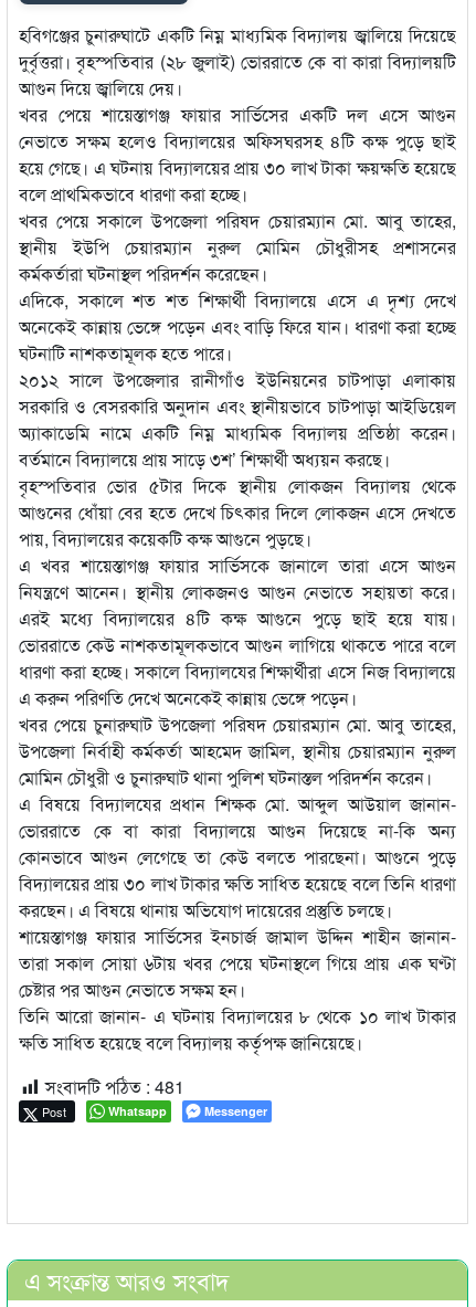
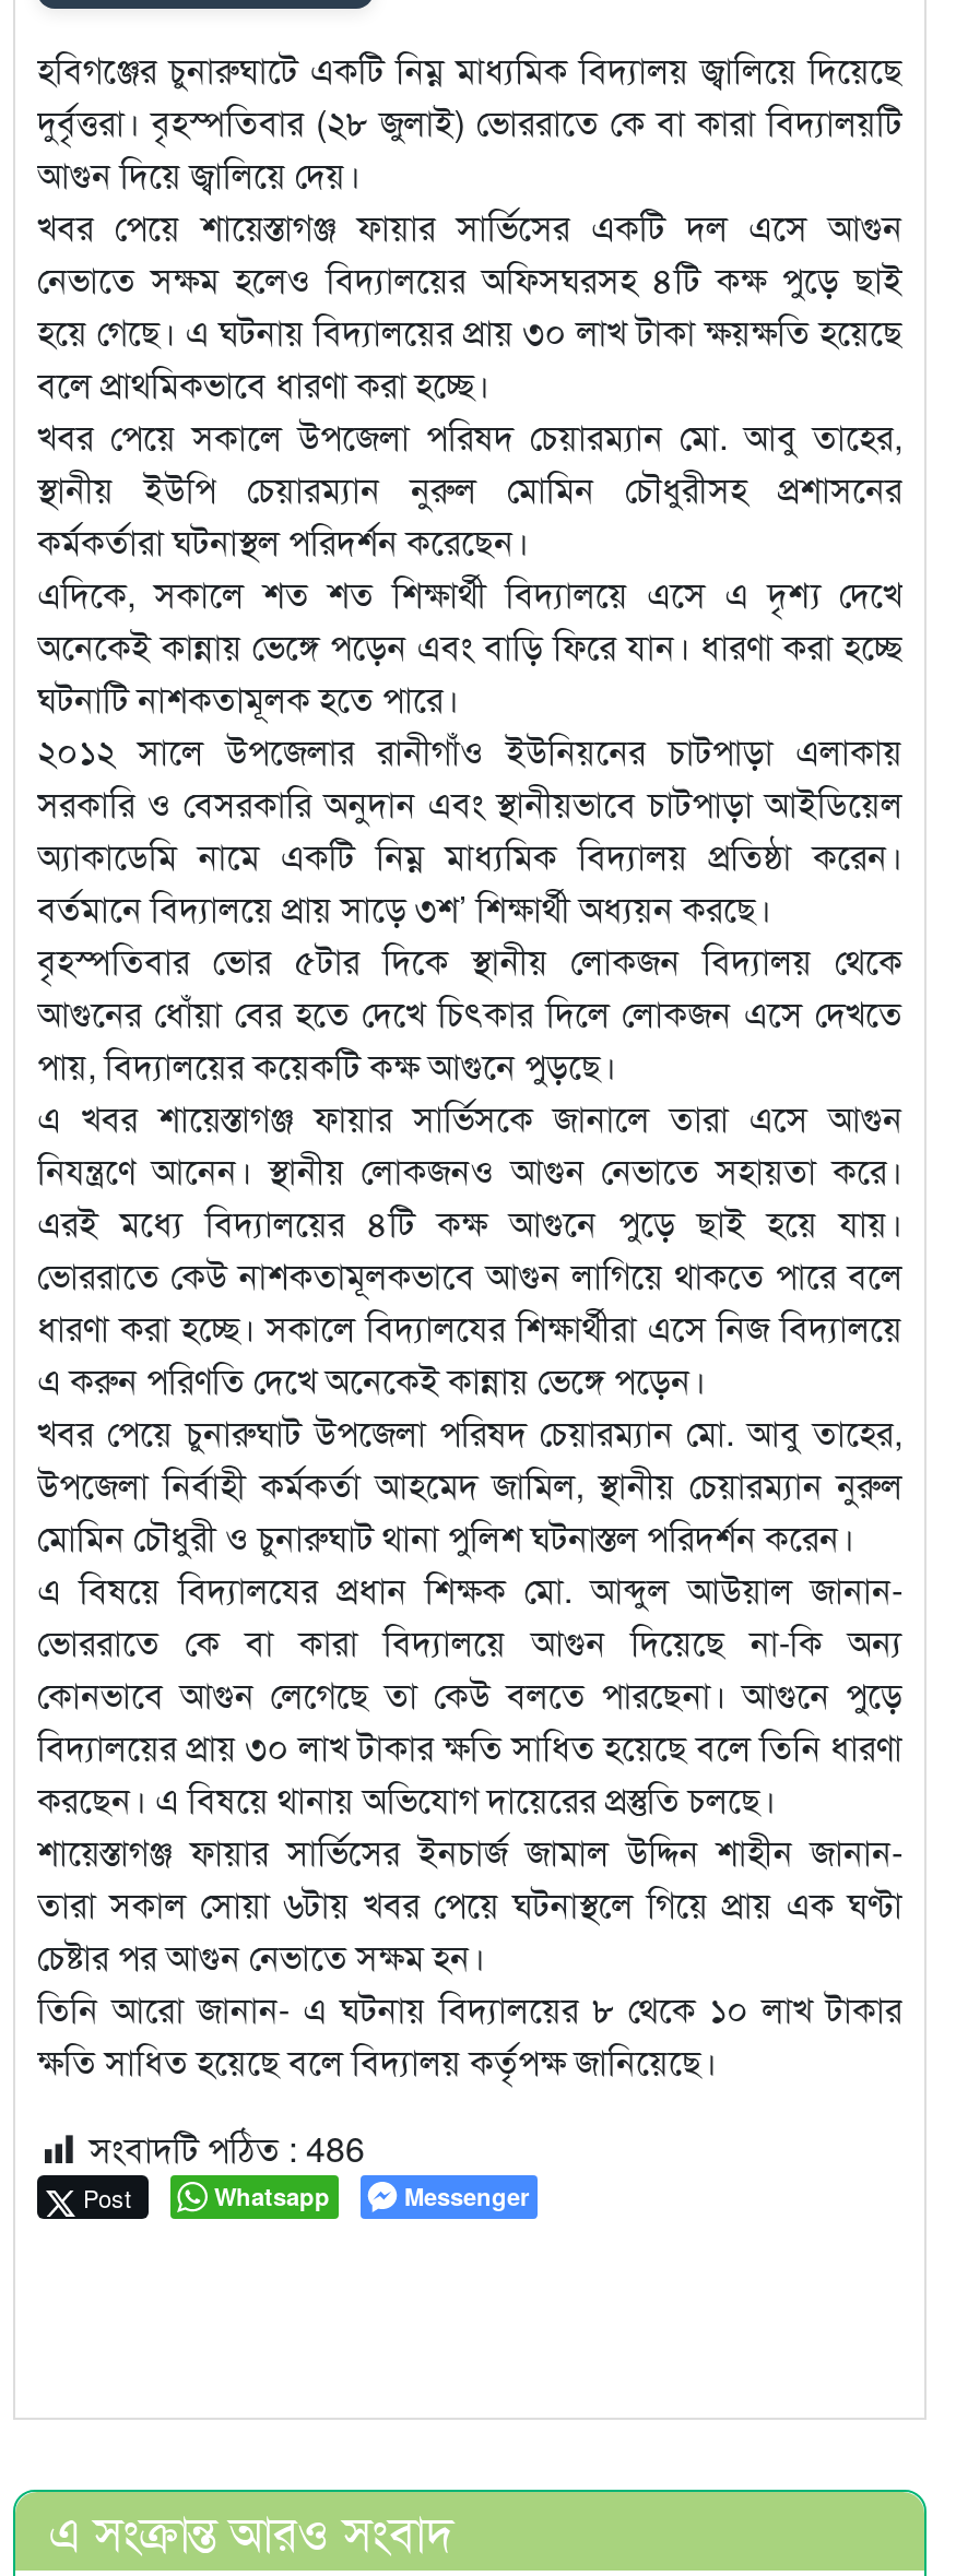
[45,1074,184,1099] সংবাদটি পঠিত : 481 -> [90,2123,365,2173] সংবাদটি পঠিত : 486

